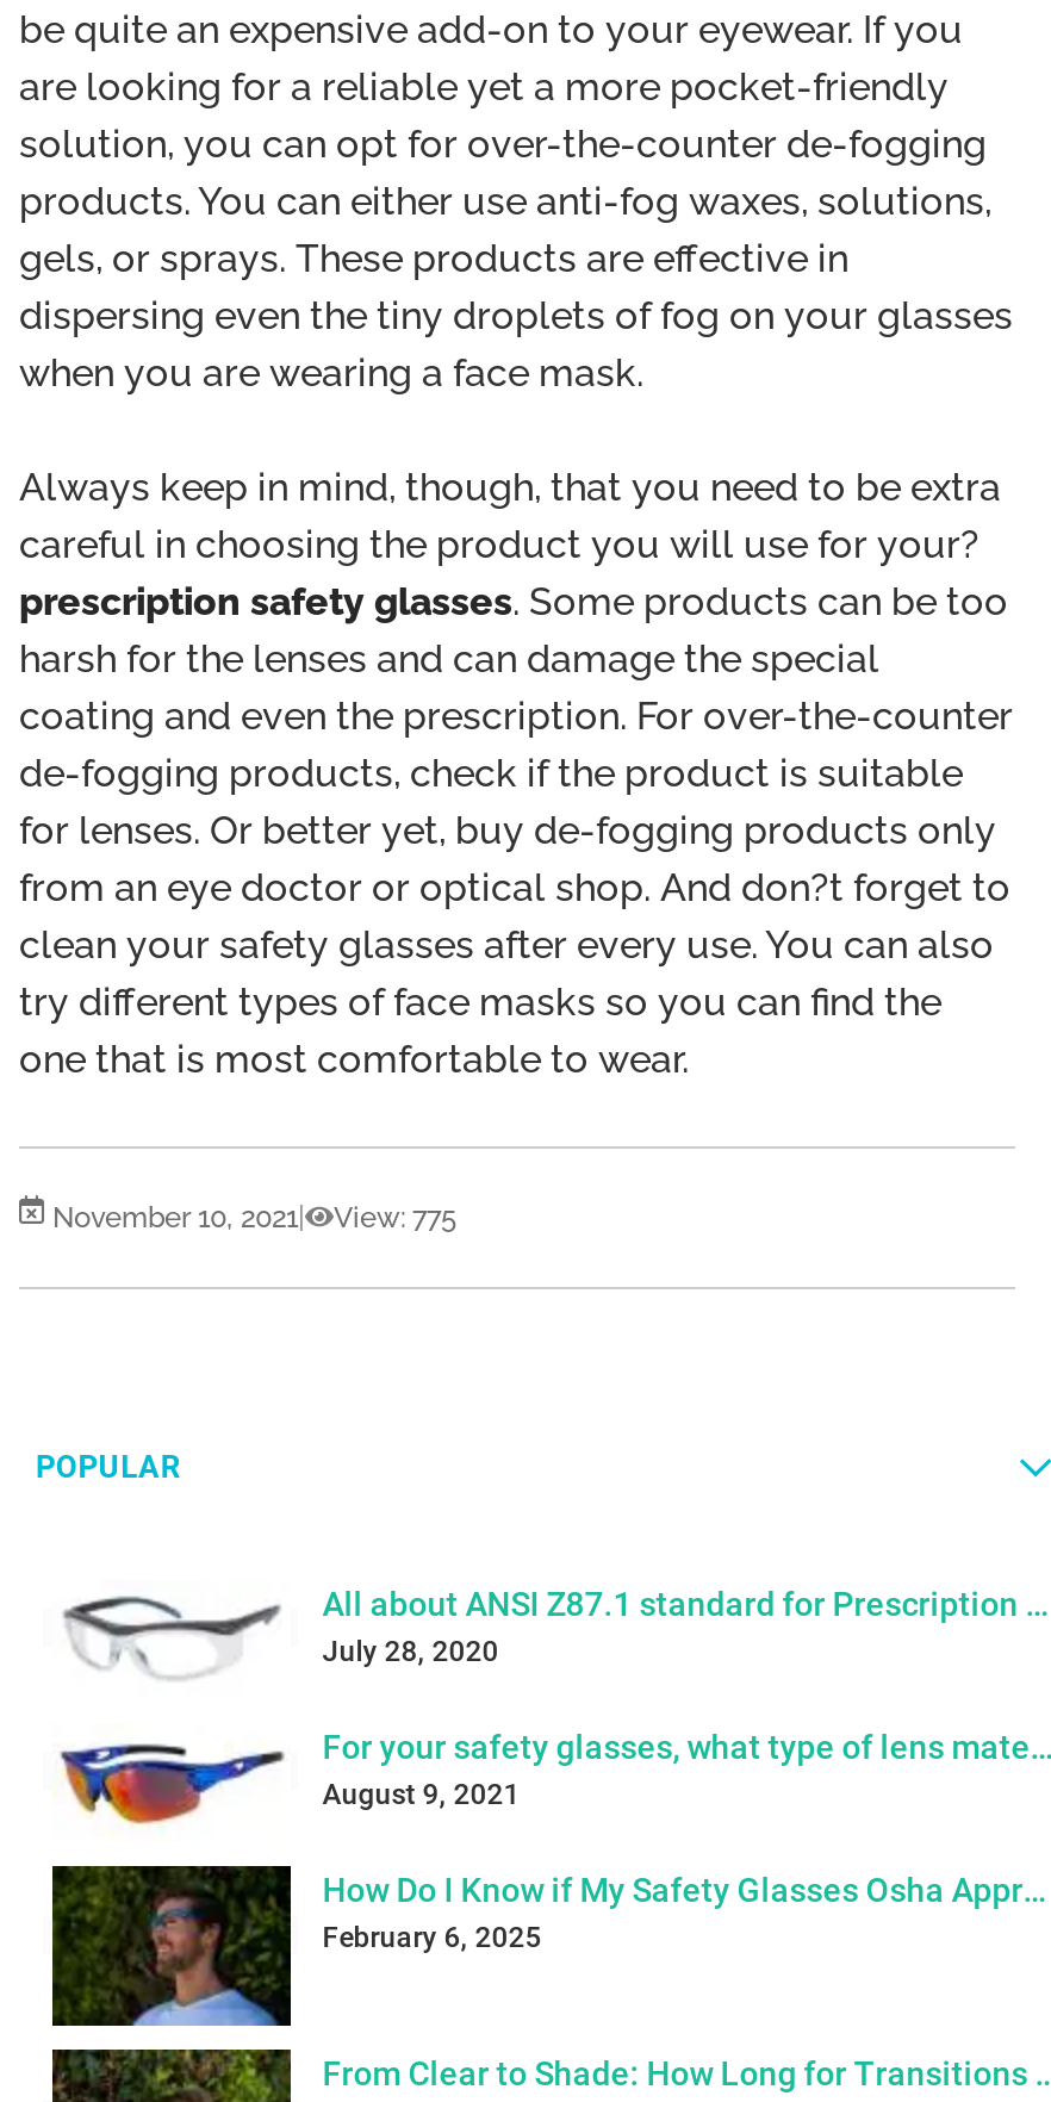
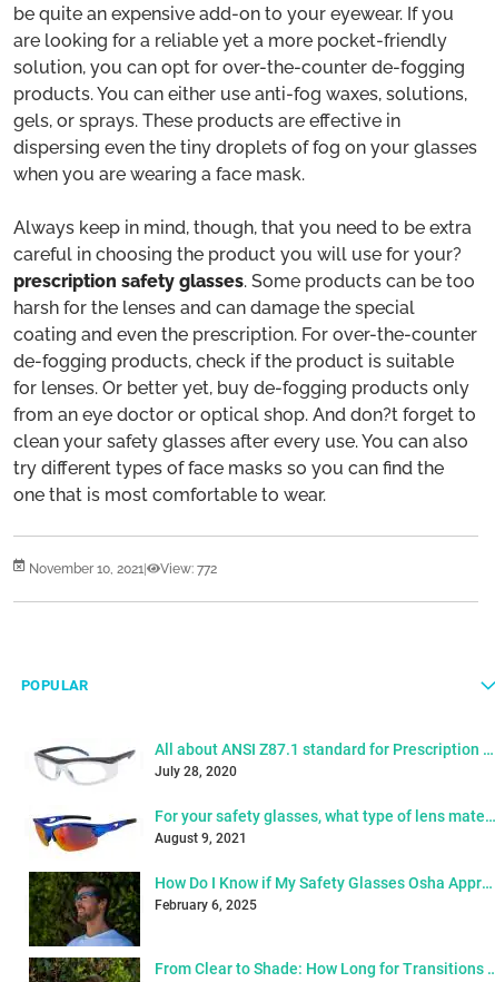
[334,1201,458,1235] View: 775 -> [160,561,217,577] View: 772

